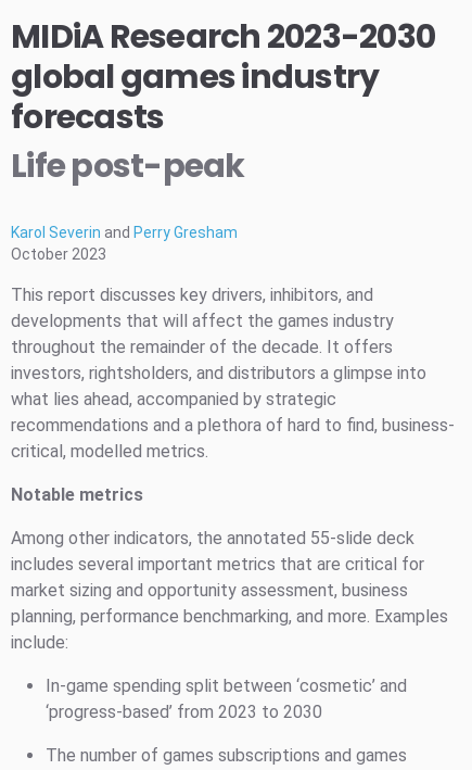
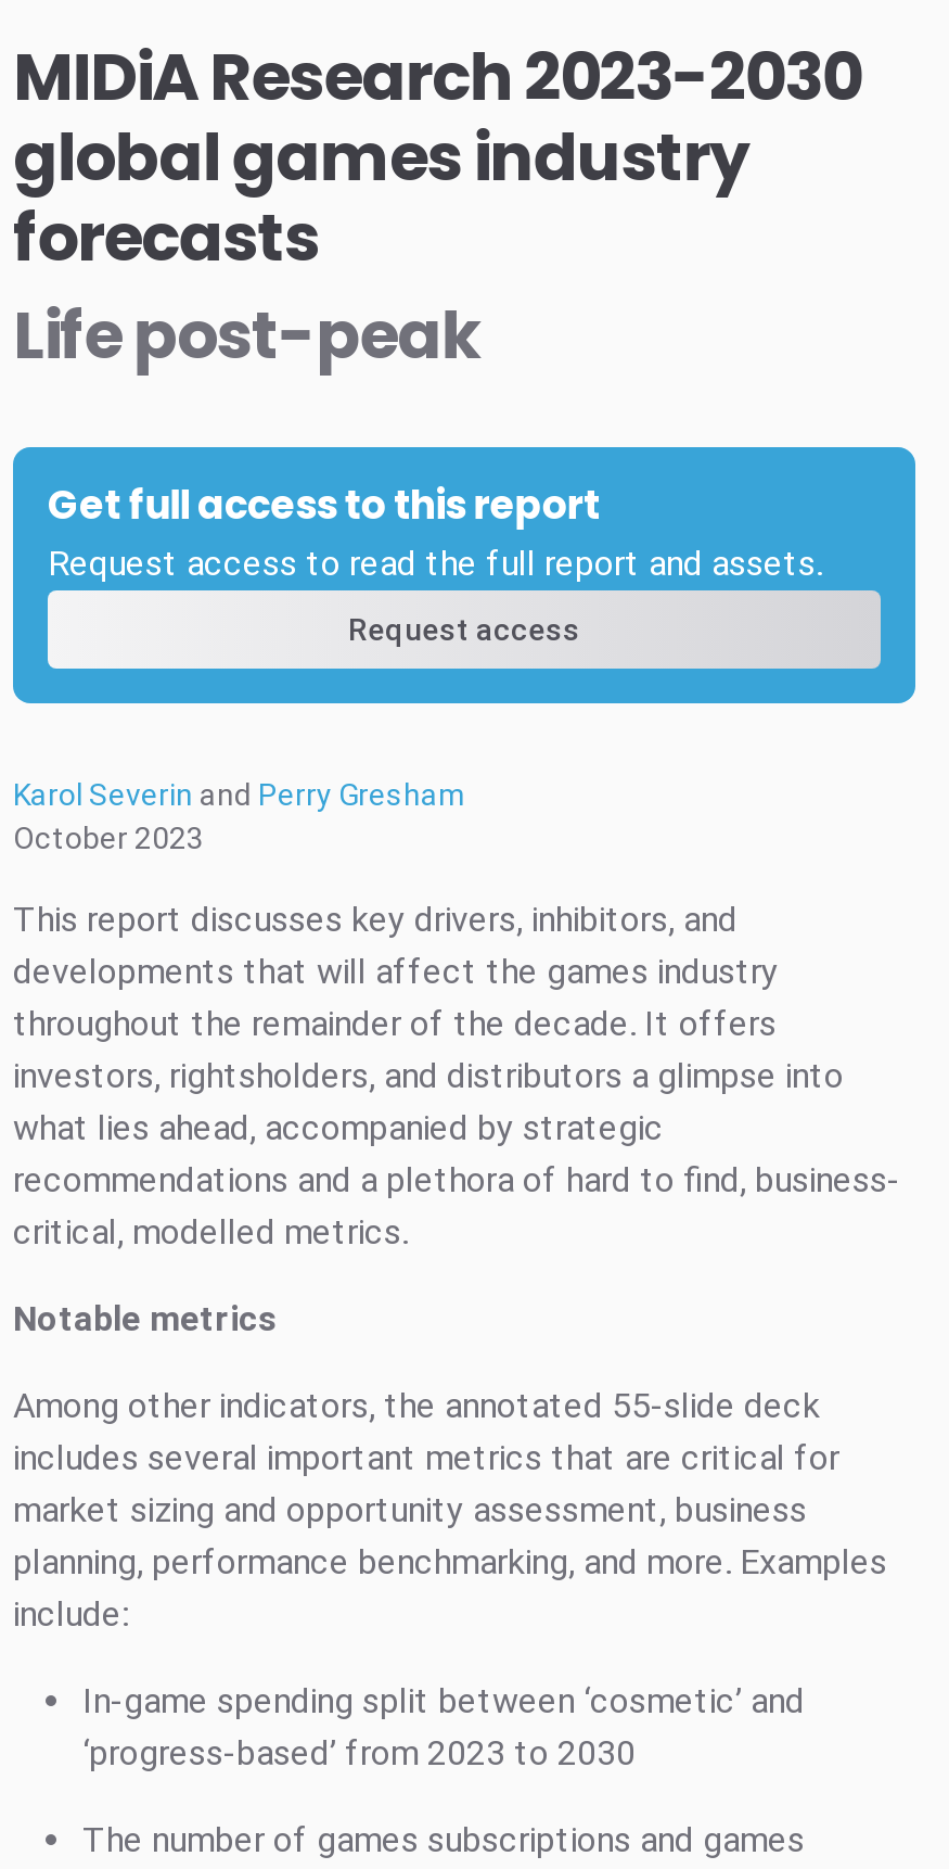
none -> [11,445,918,705] [image] | Get full access to this report | Request access to read the full report and assets. | Request access

